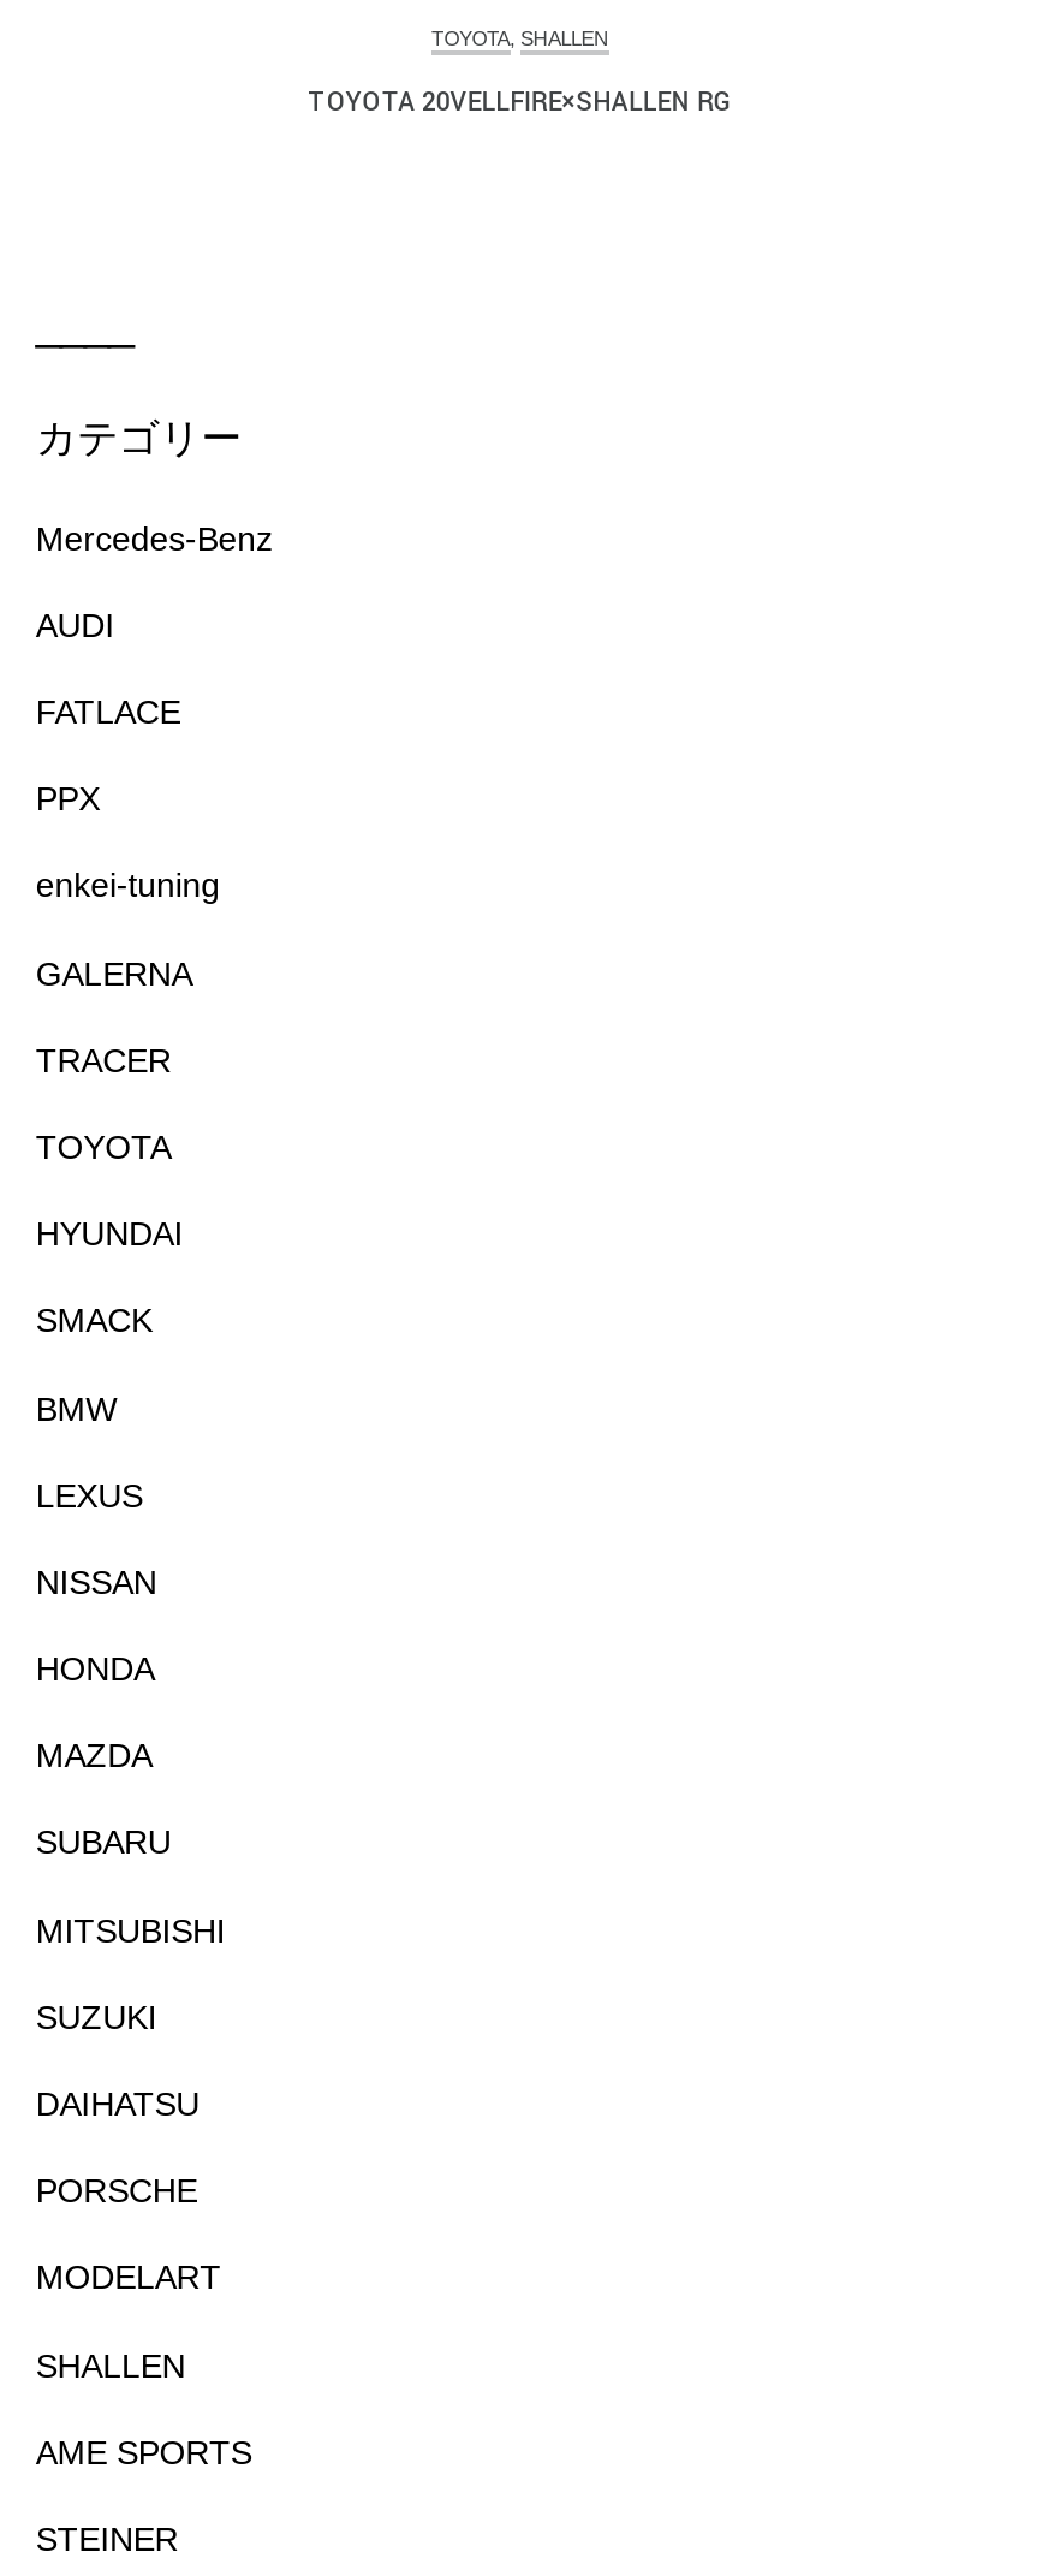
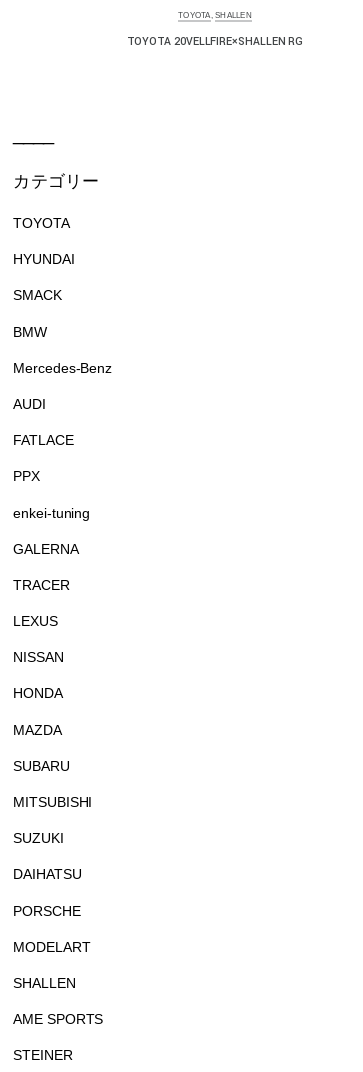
moved [36,518,273,1078] -> [13,360,112,593]: Mercedes-Benz | AUDI | FATLACE | PPX | enkei-tuning | GALERNA | TRACER
moved [36,1127,183,1427] -> [13,215,75,340]: TOYOTA | HYUNDAI | SMACK | BMW

